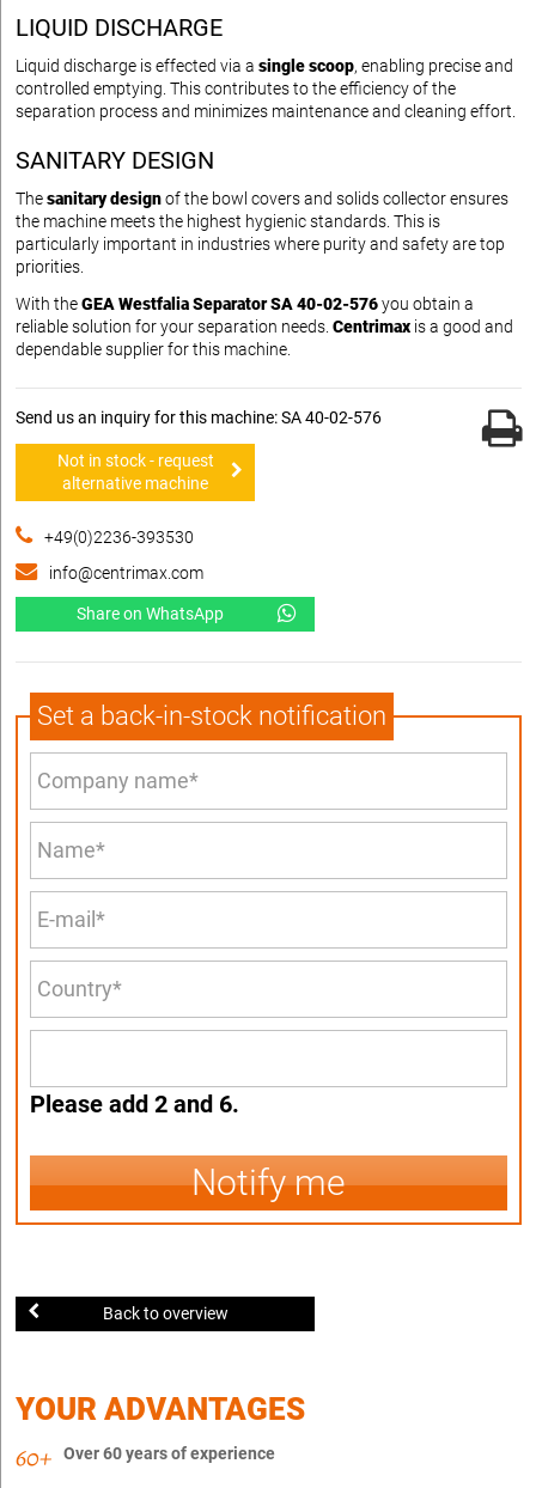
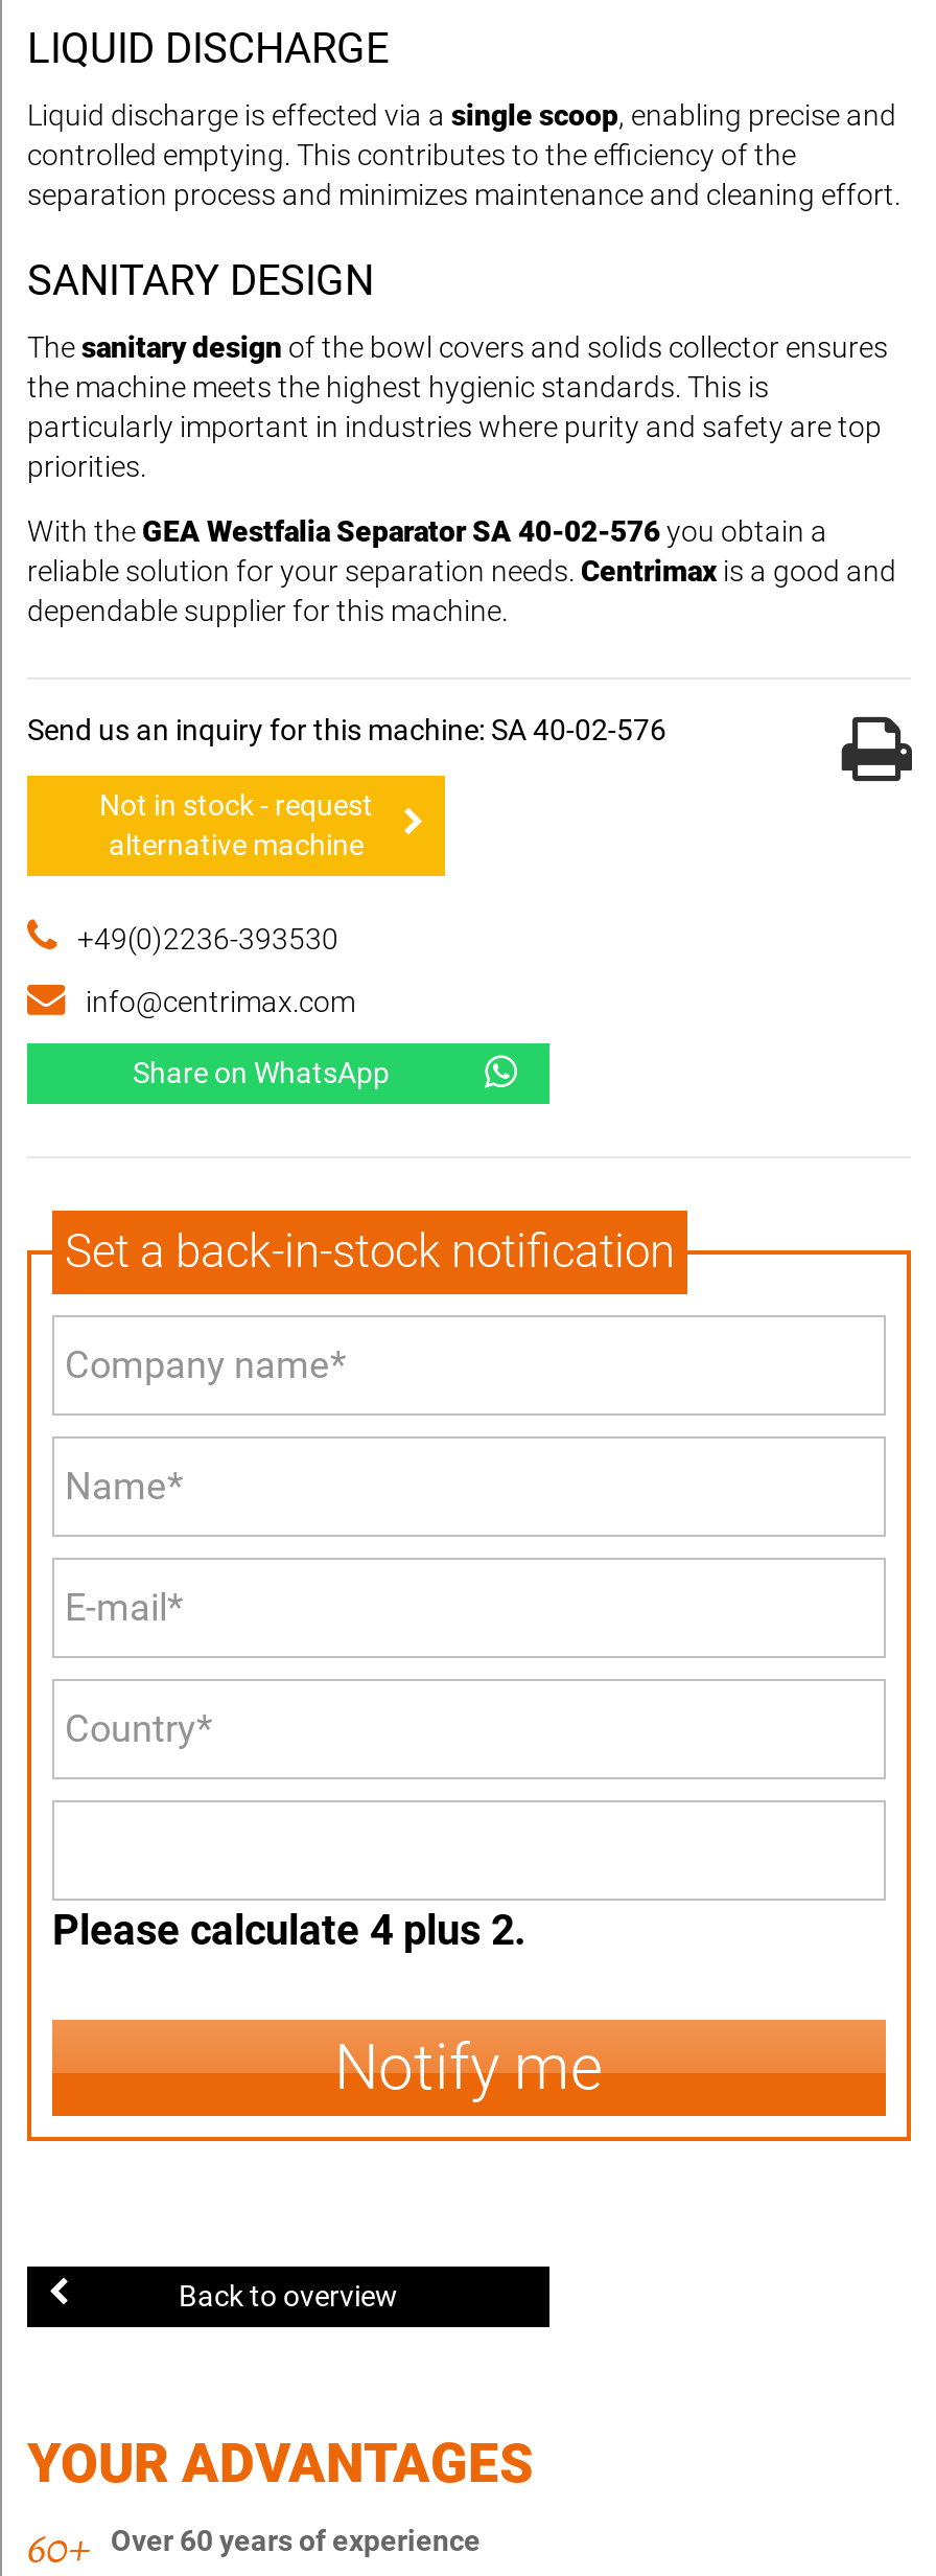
[30,1089,239,1118] Please add 2 and 6. -> [52,1904,526,1954] Please calculate 4 plus 2.

